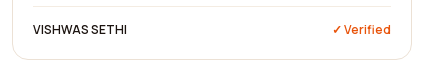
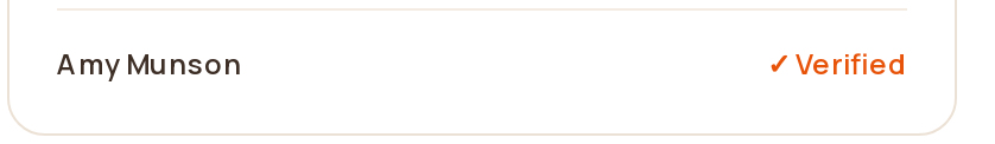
[33,21,127,38] VISHWAS SETHI -> [57,44,242,84] Amy Munson

